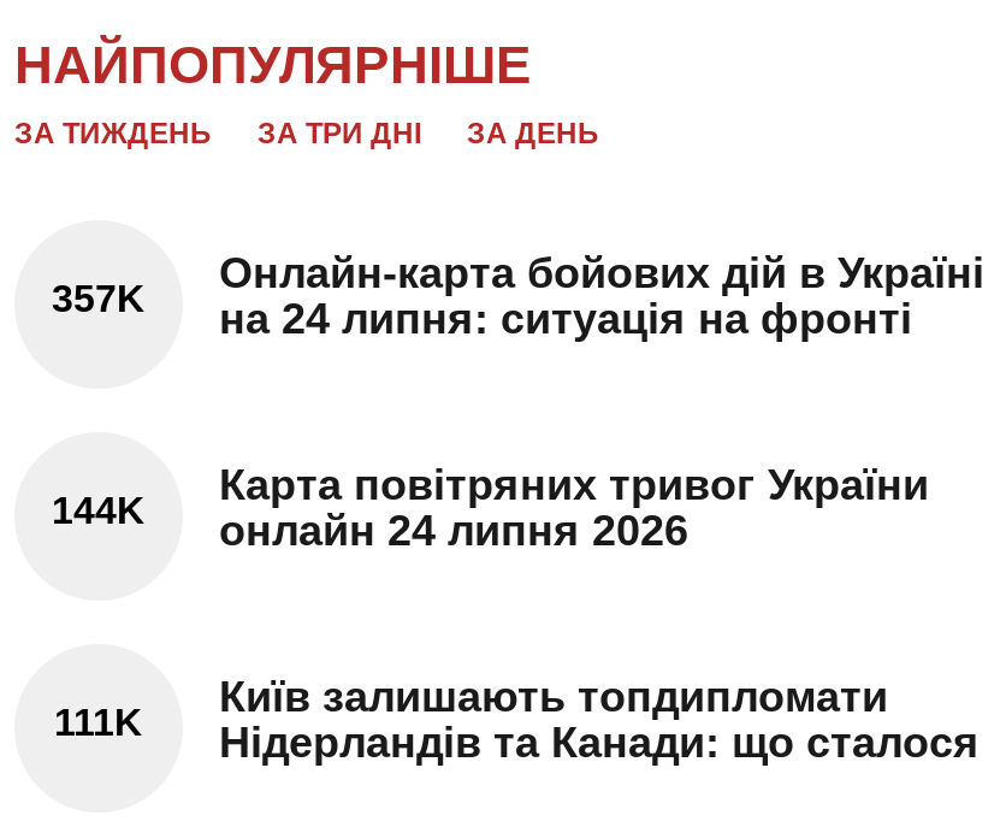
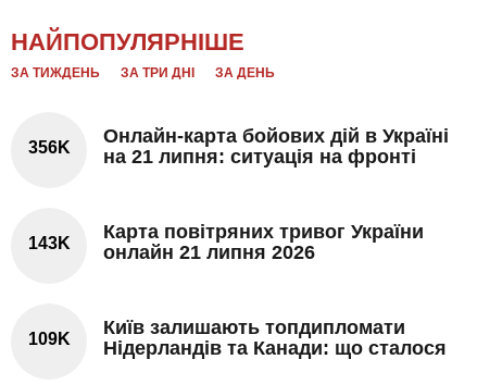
[52,279,146,320] 357K -> [28,139,70,157] 356K
[219,295,912,343] на 24 липня: ситуація на фронті -> [103,146,416,167] на 21 липня: ситуація на фронті
[52,491,146,532] 144K -> [28,234,70,253] 143K
[219,507,688,555] онлайн 24 липня 2026 -> [103,241,315,263] онлайн 21 липня 2026
[54,703,980,767] 111K Нідерландів та Канади: що сталося -> [28,330,447,359] 109K Нідерландів та Канади: що сталося

